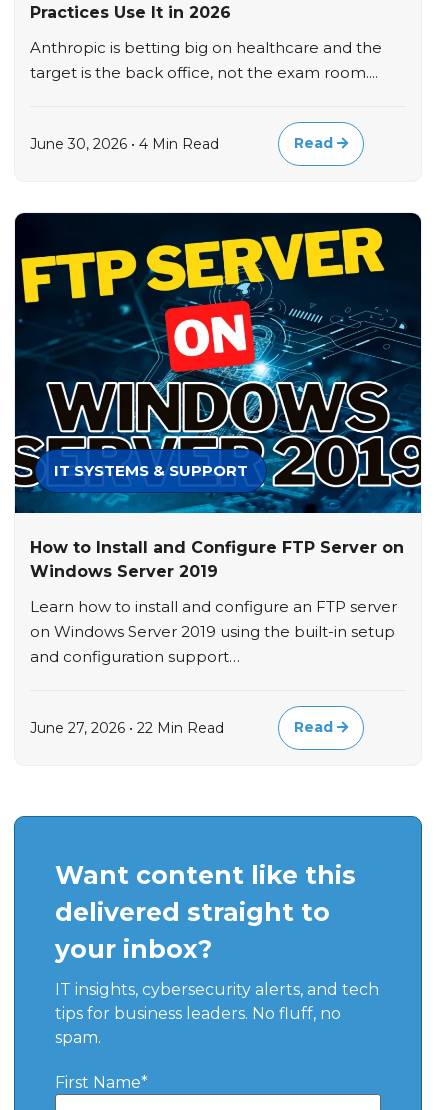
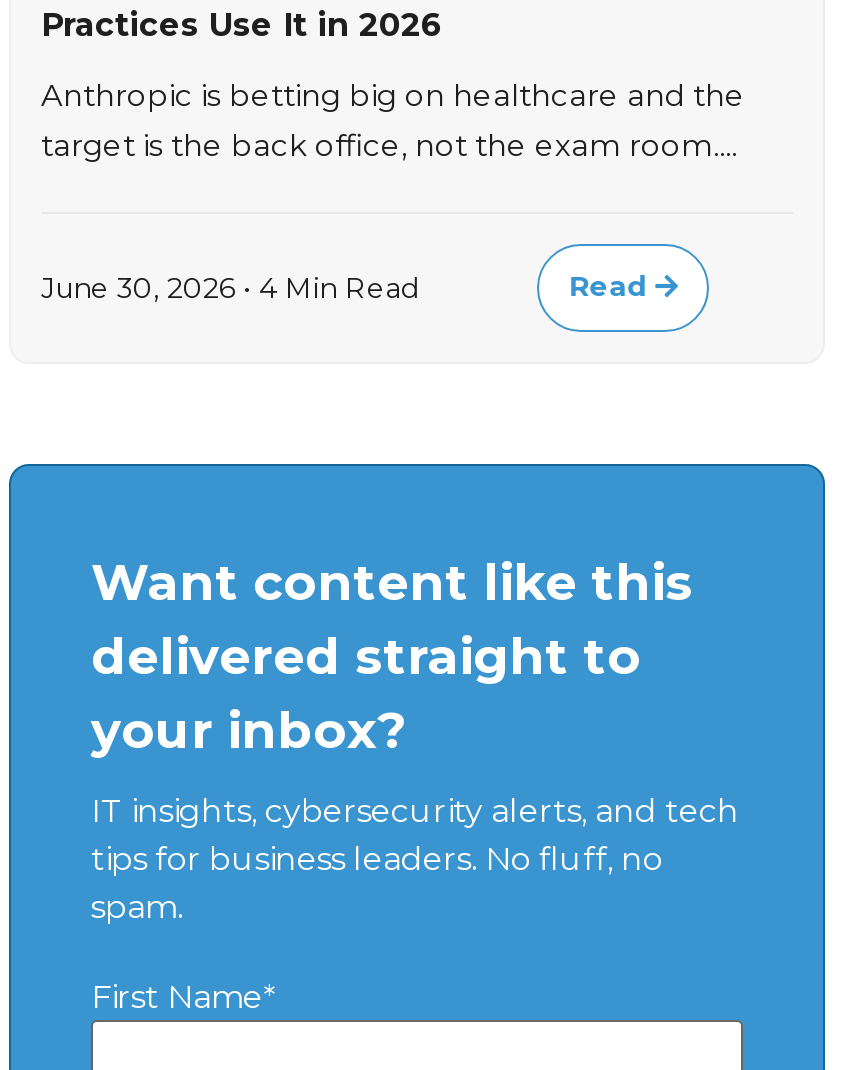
[14,212,422,514] [image] | IT SYSTEMS & SUPPORT -> none
[30,538,404,666] How to Install and Configure FTP Server on | Windows Server 2019 | Learn how to install and configure an FTP server | on Windows Server 2019 using the built-in setup | and configuration support… -> none
[30,718,337,736] June 27, 2026 • 22 Min Read | Read -> none

